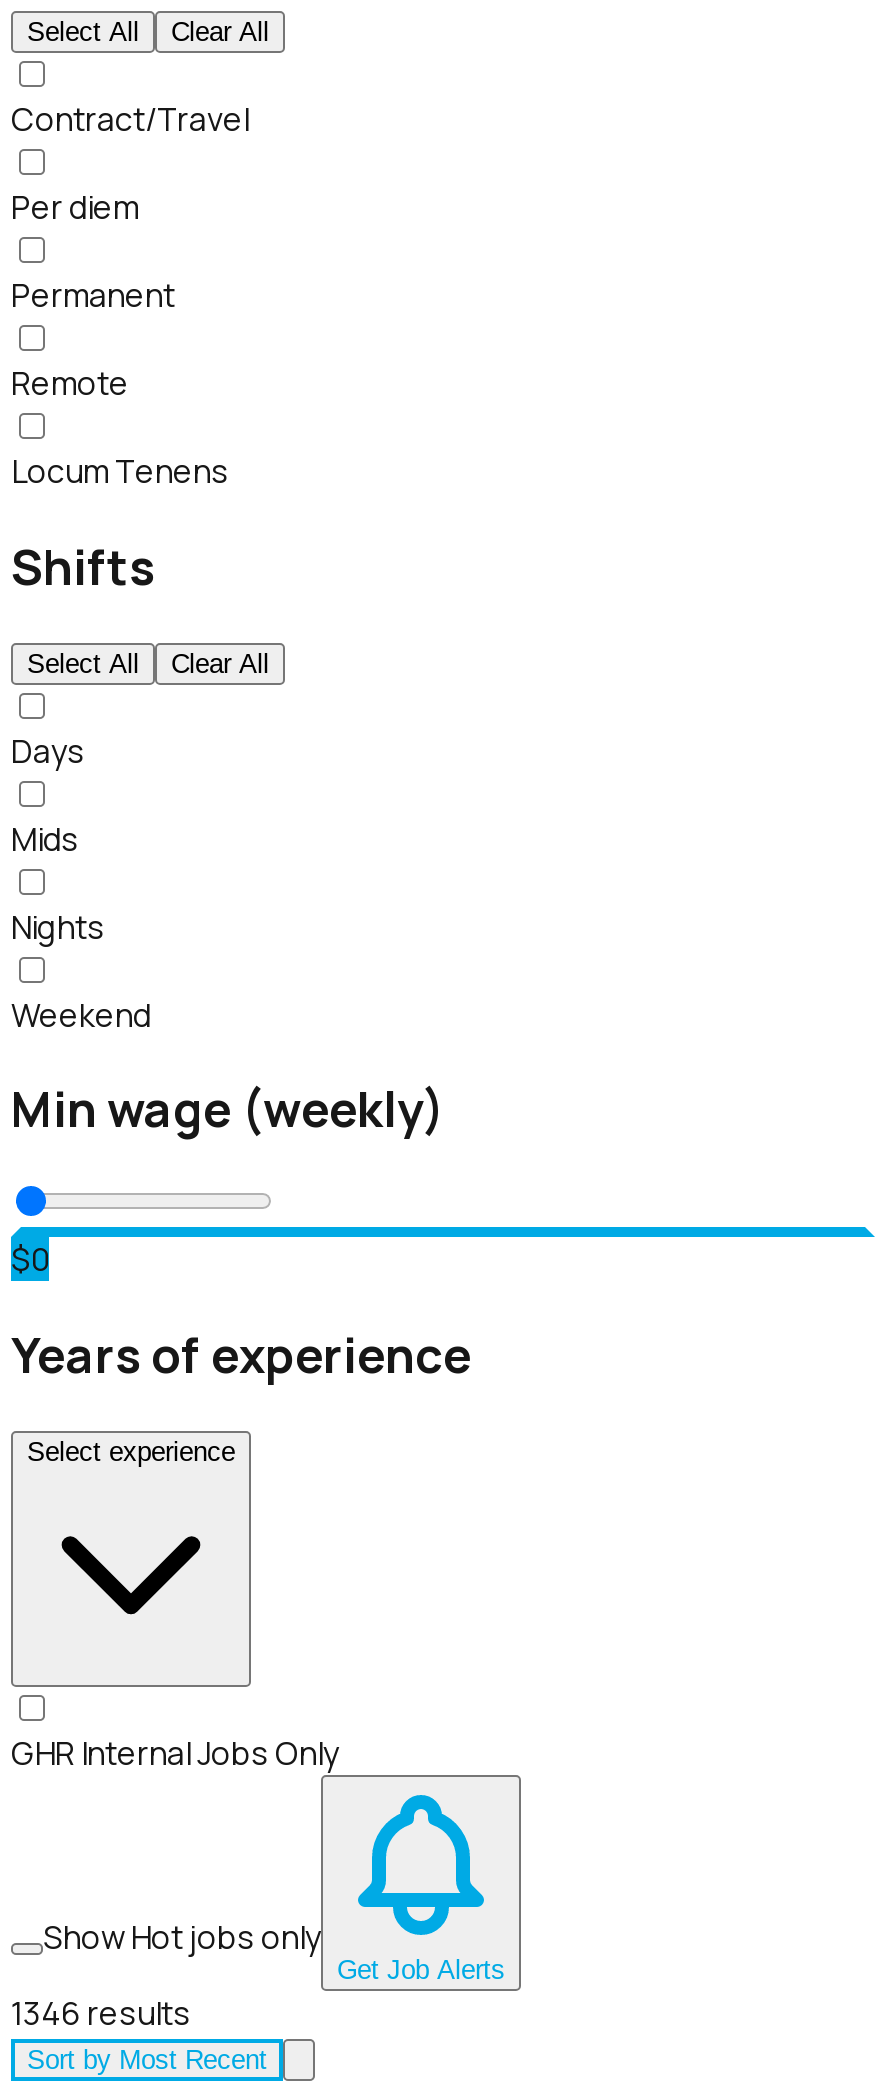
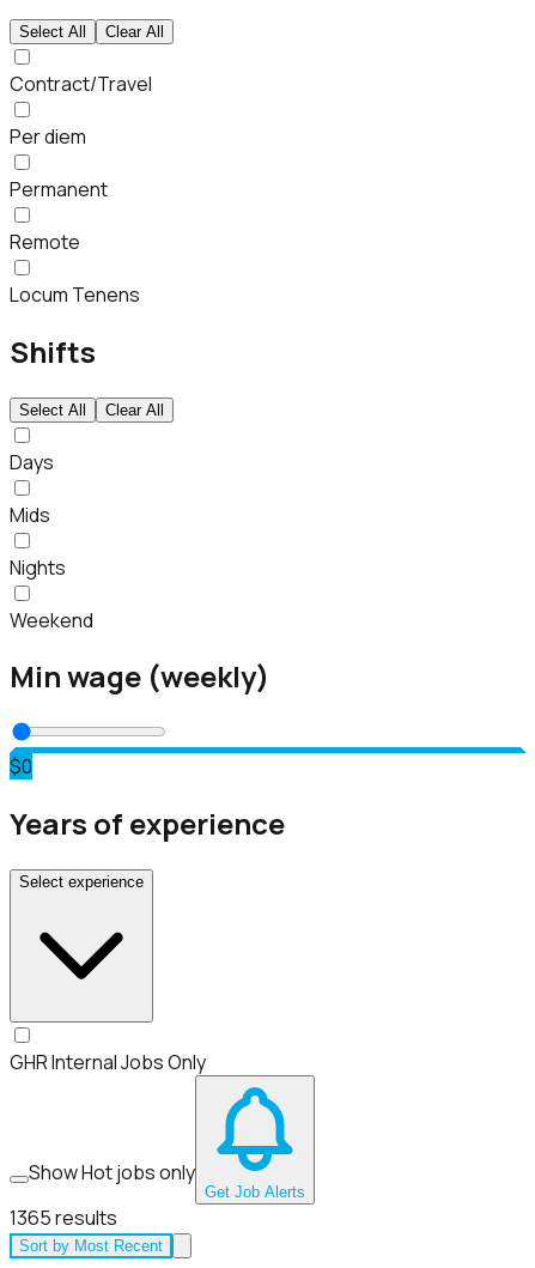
[11,1991,191,2035] 1346 results -> [10,1205,117,1231] 1365 results

